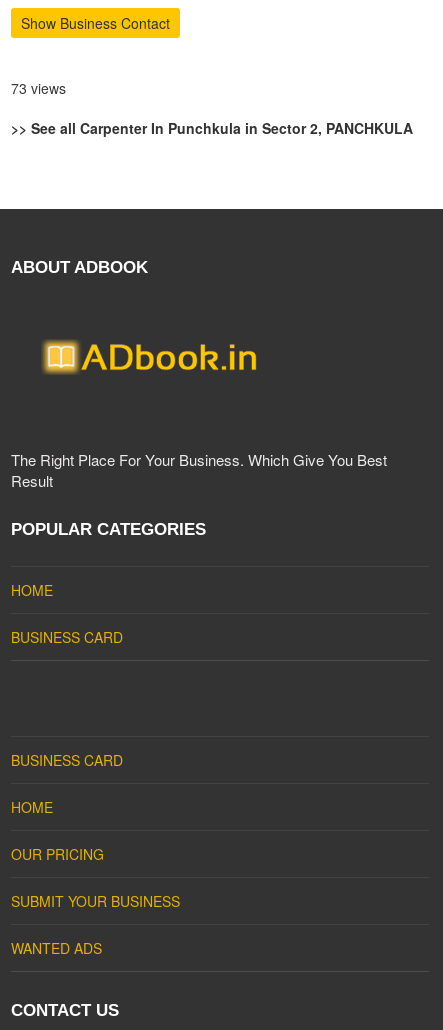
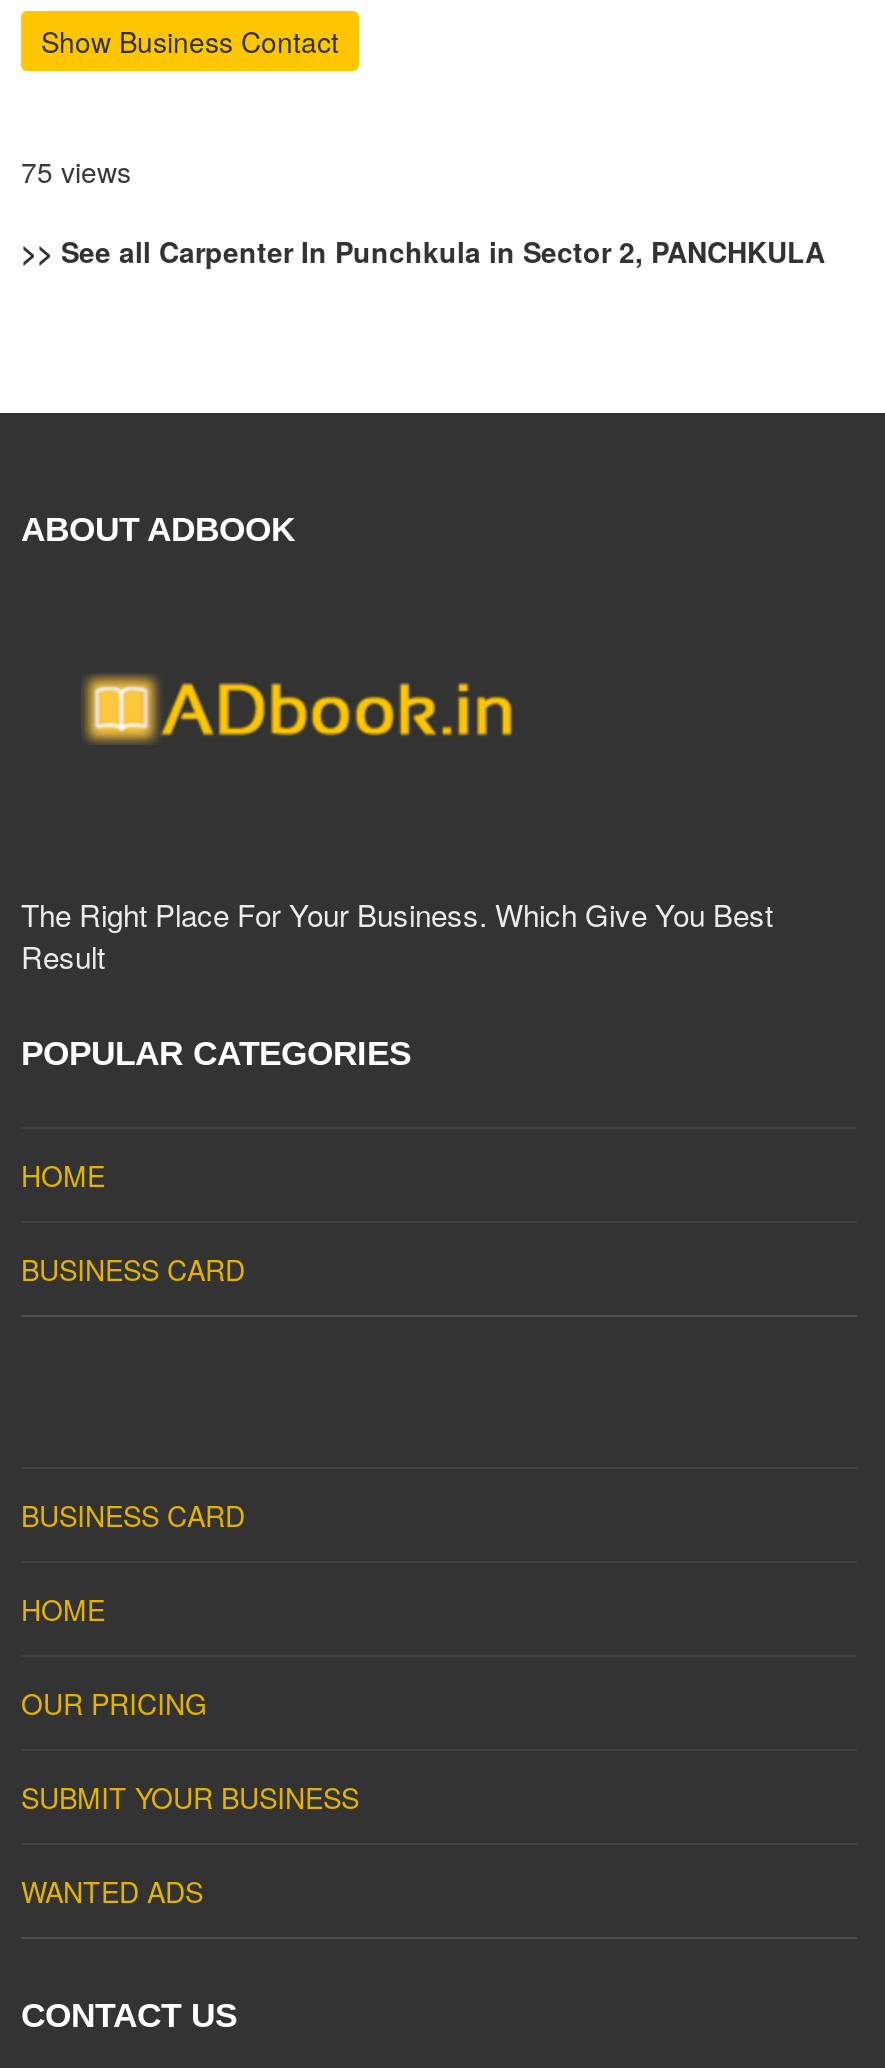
[11,77,66,97] 73 views -> [21,150,131,190] 75 views

